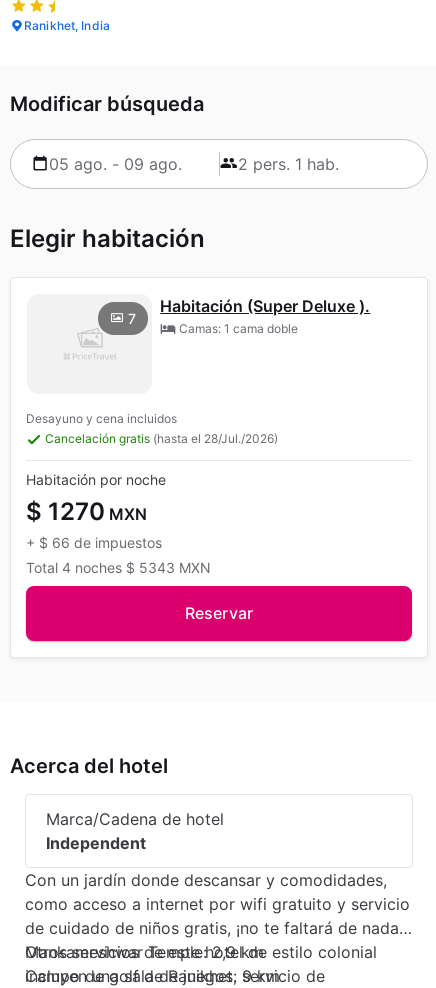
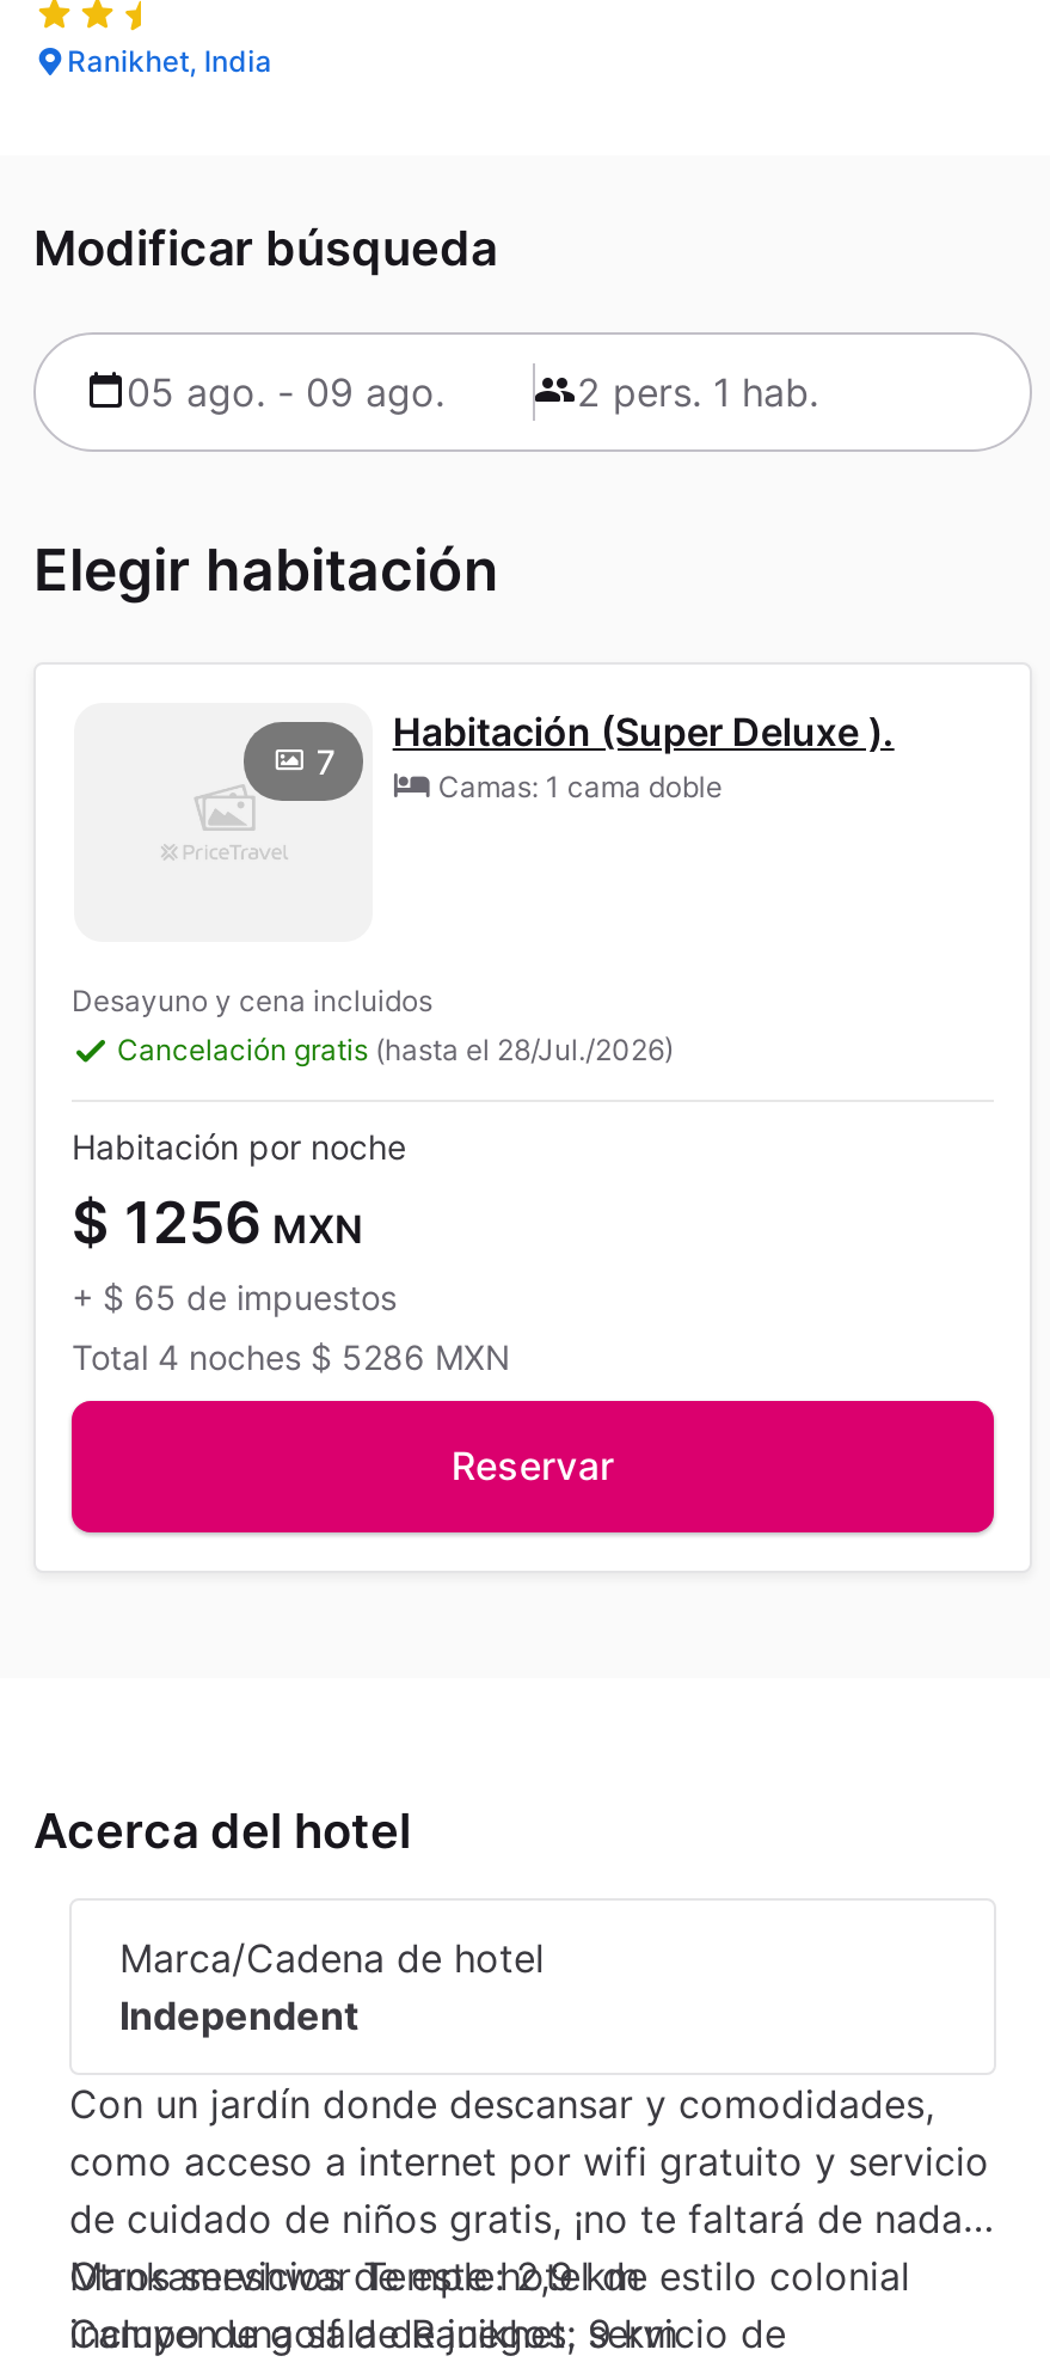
[26,497,147,526] $ 1270 MXN -> [72,1187,363,1257] $ 1256 MXN
[26,534,162,551] + $ 66 de impuestos -> [72,1276,397,1316] + $ 65 de impuestos
[26,559,211,576] Total 4 noches $ 5343 MXN -> [72,1335,511,1376] Total 4 noches $ 5286 MXN

